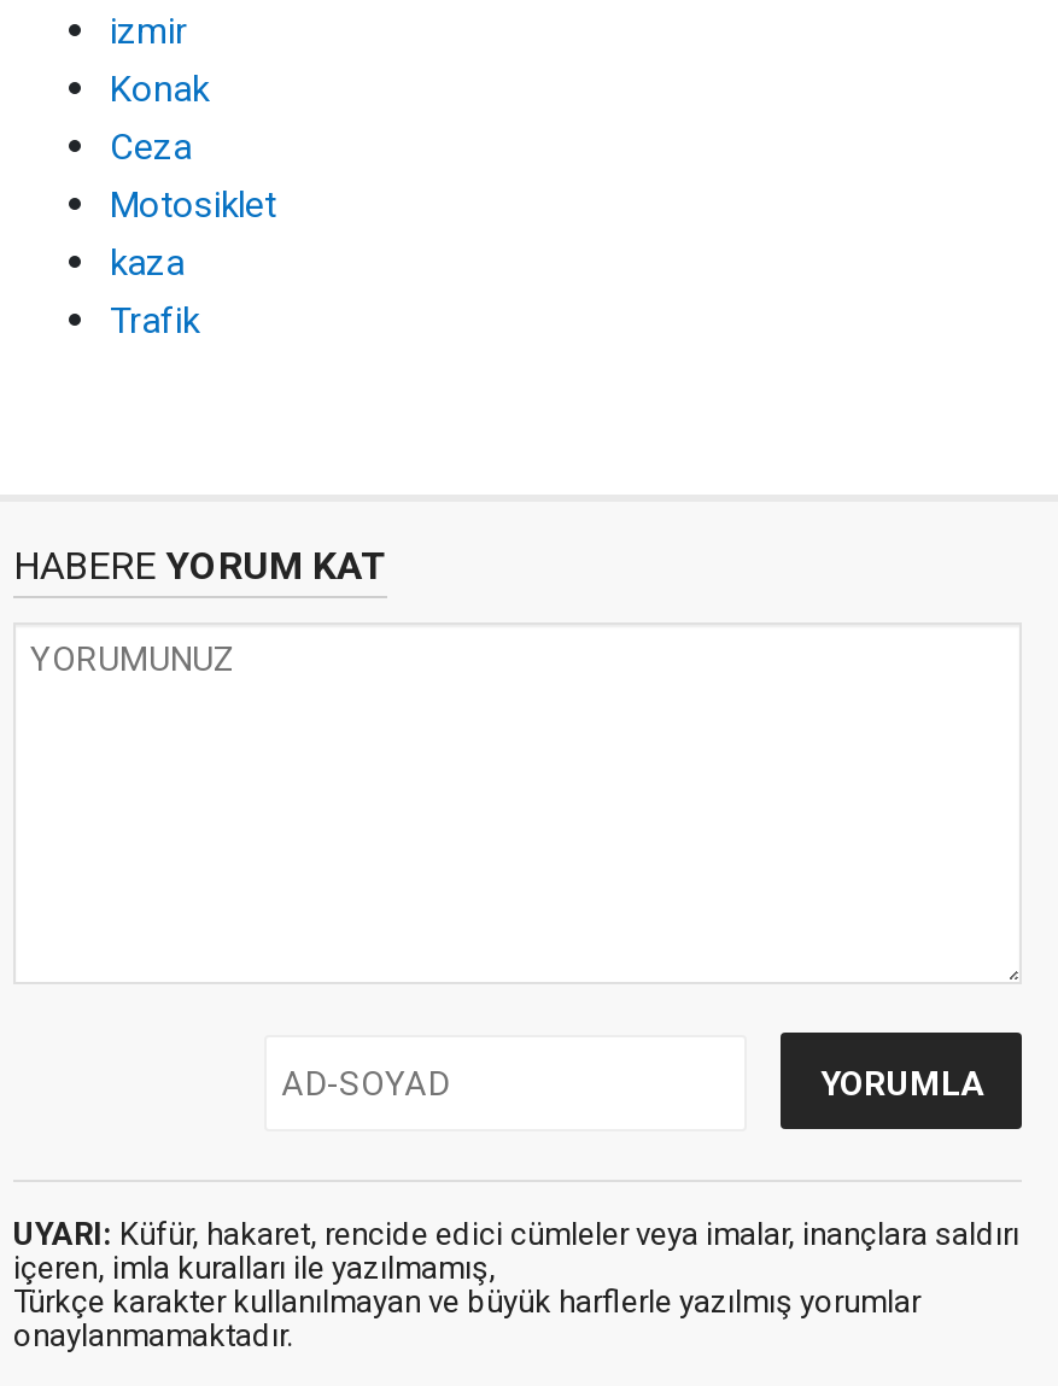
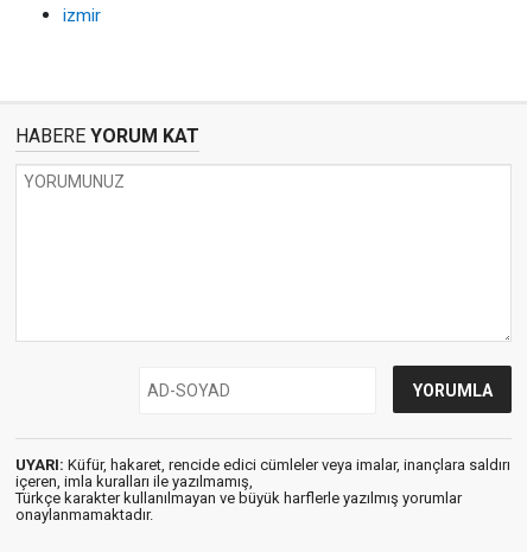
[110,67,276,342] Konak | Ceza | Motosiklet | kaza | Trafik -> none

